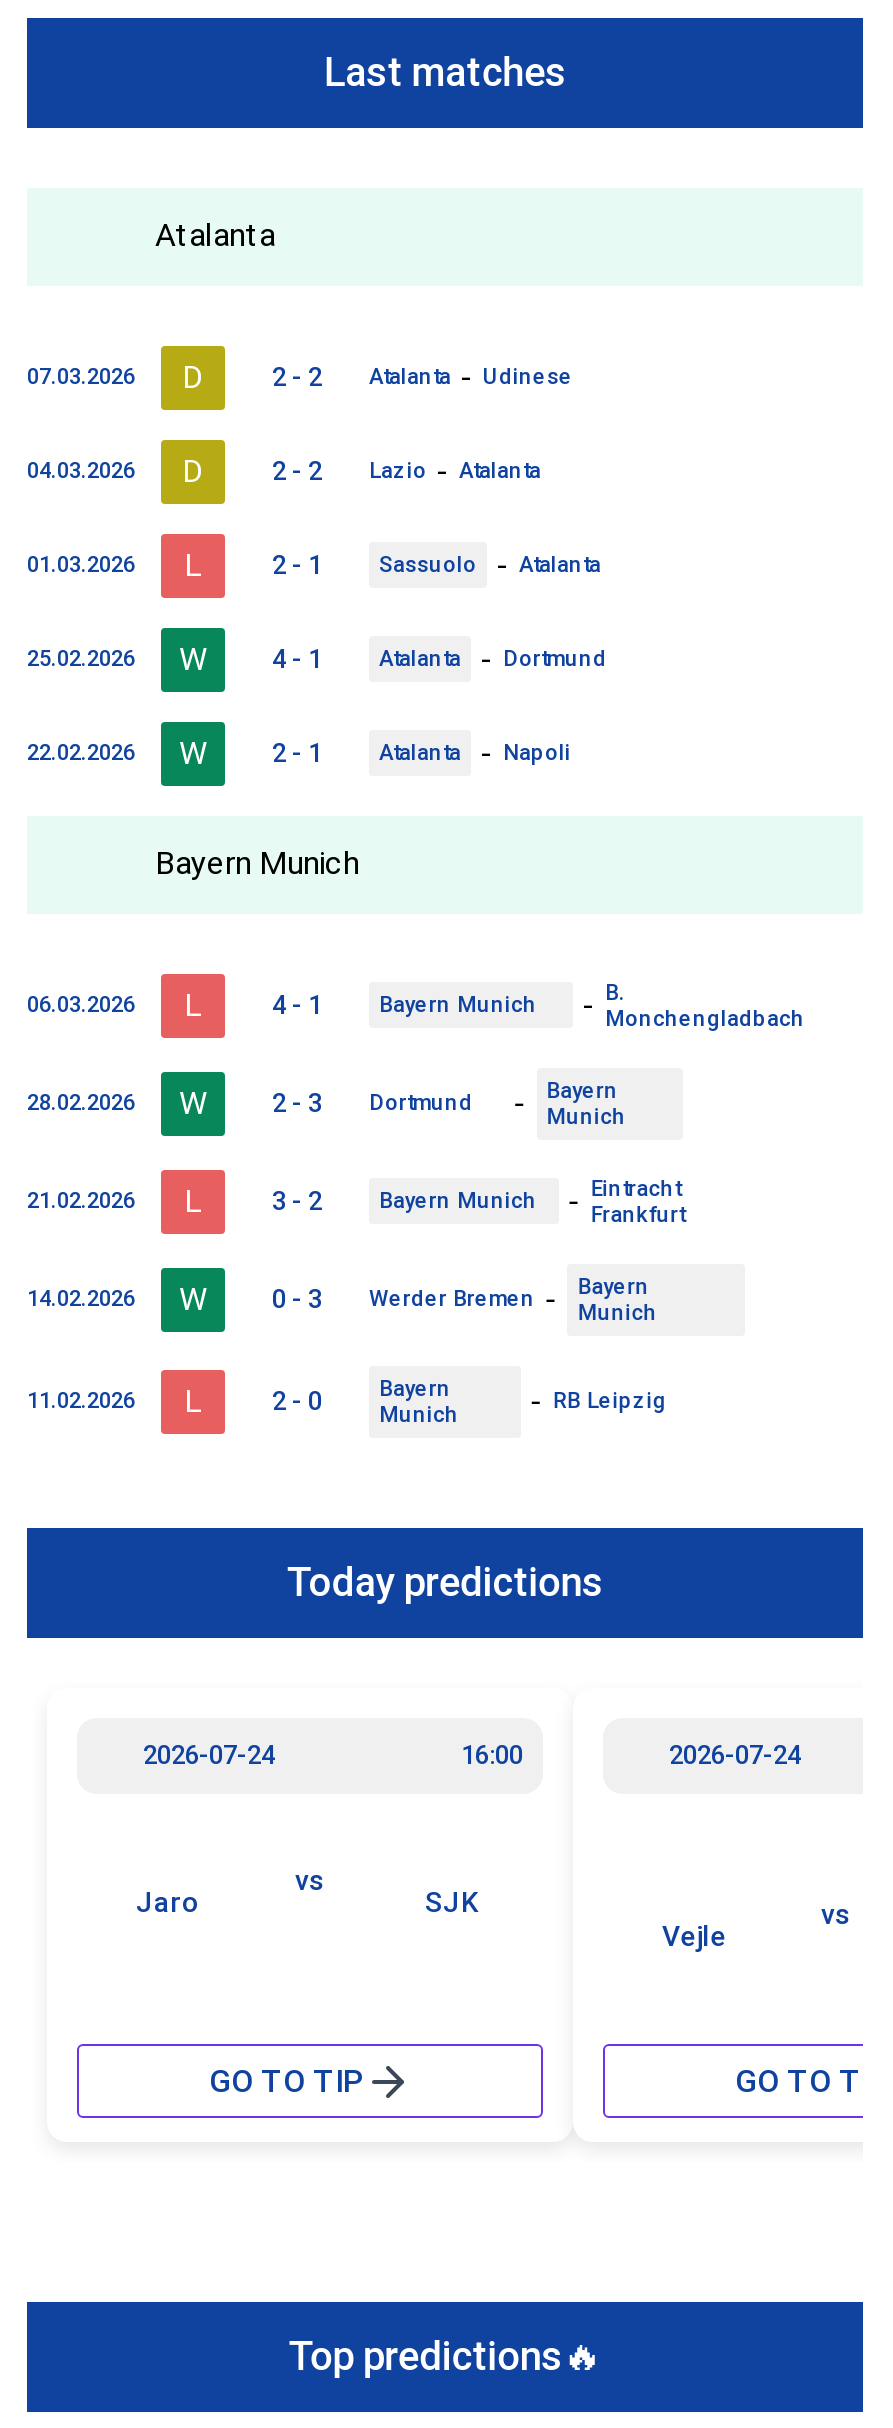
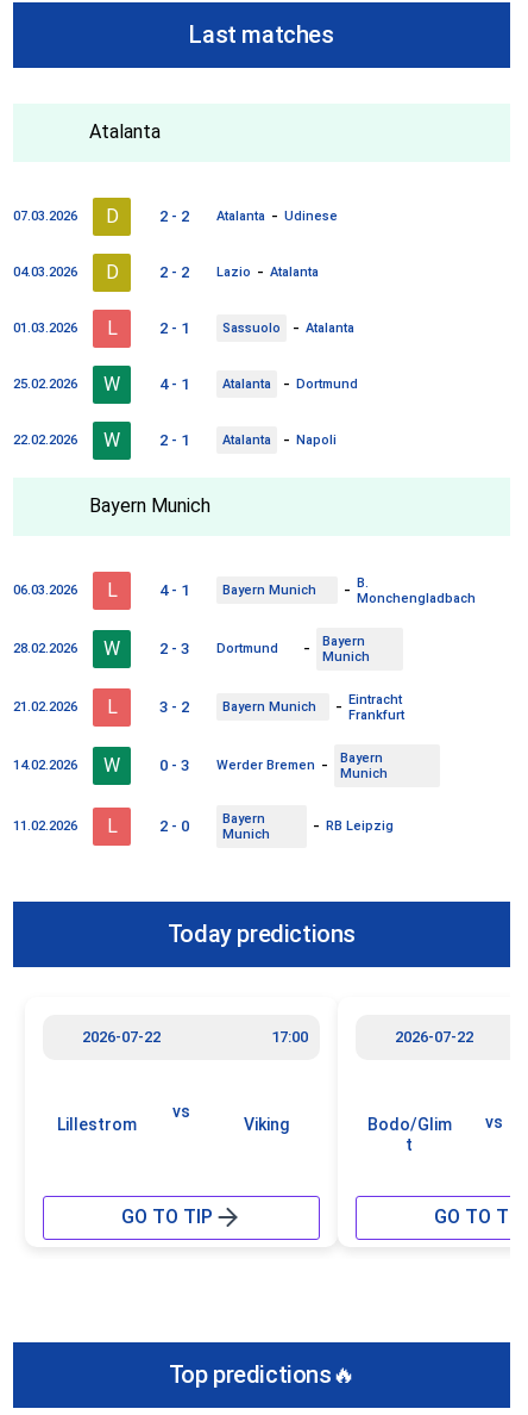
[143,1739,523,1769] 2026-07-24 | 16:00 -> [82,1027,308,1045] 2026-07-22 | 17:00
[669,1739,801,1769] 2026-07-24 -> [395,1027,473,1045] 2026-07-22
[136,1885,200,1917] Jaro -> [57,1114,137,1133] Lillestrom
[425,1885,479,1917] SJK -> [243,1114,288,1133] Viking
[662,1919,726,1951] Vejle -> [367,1114,452,1154] Bodo/Glim | t

